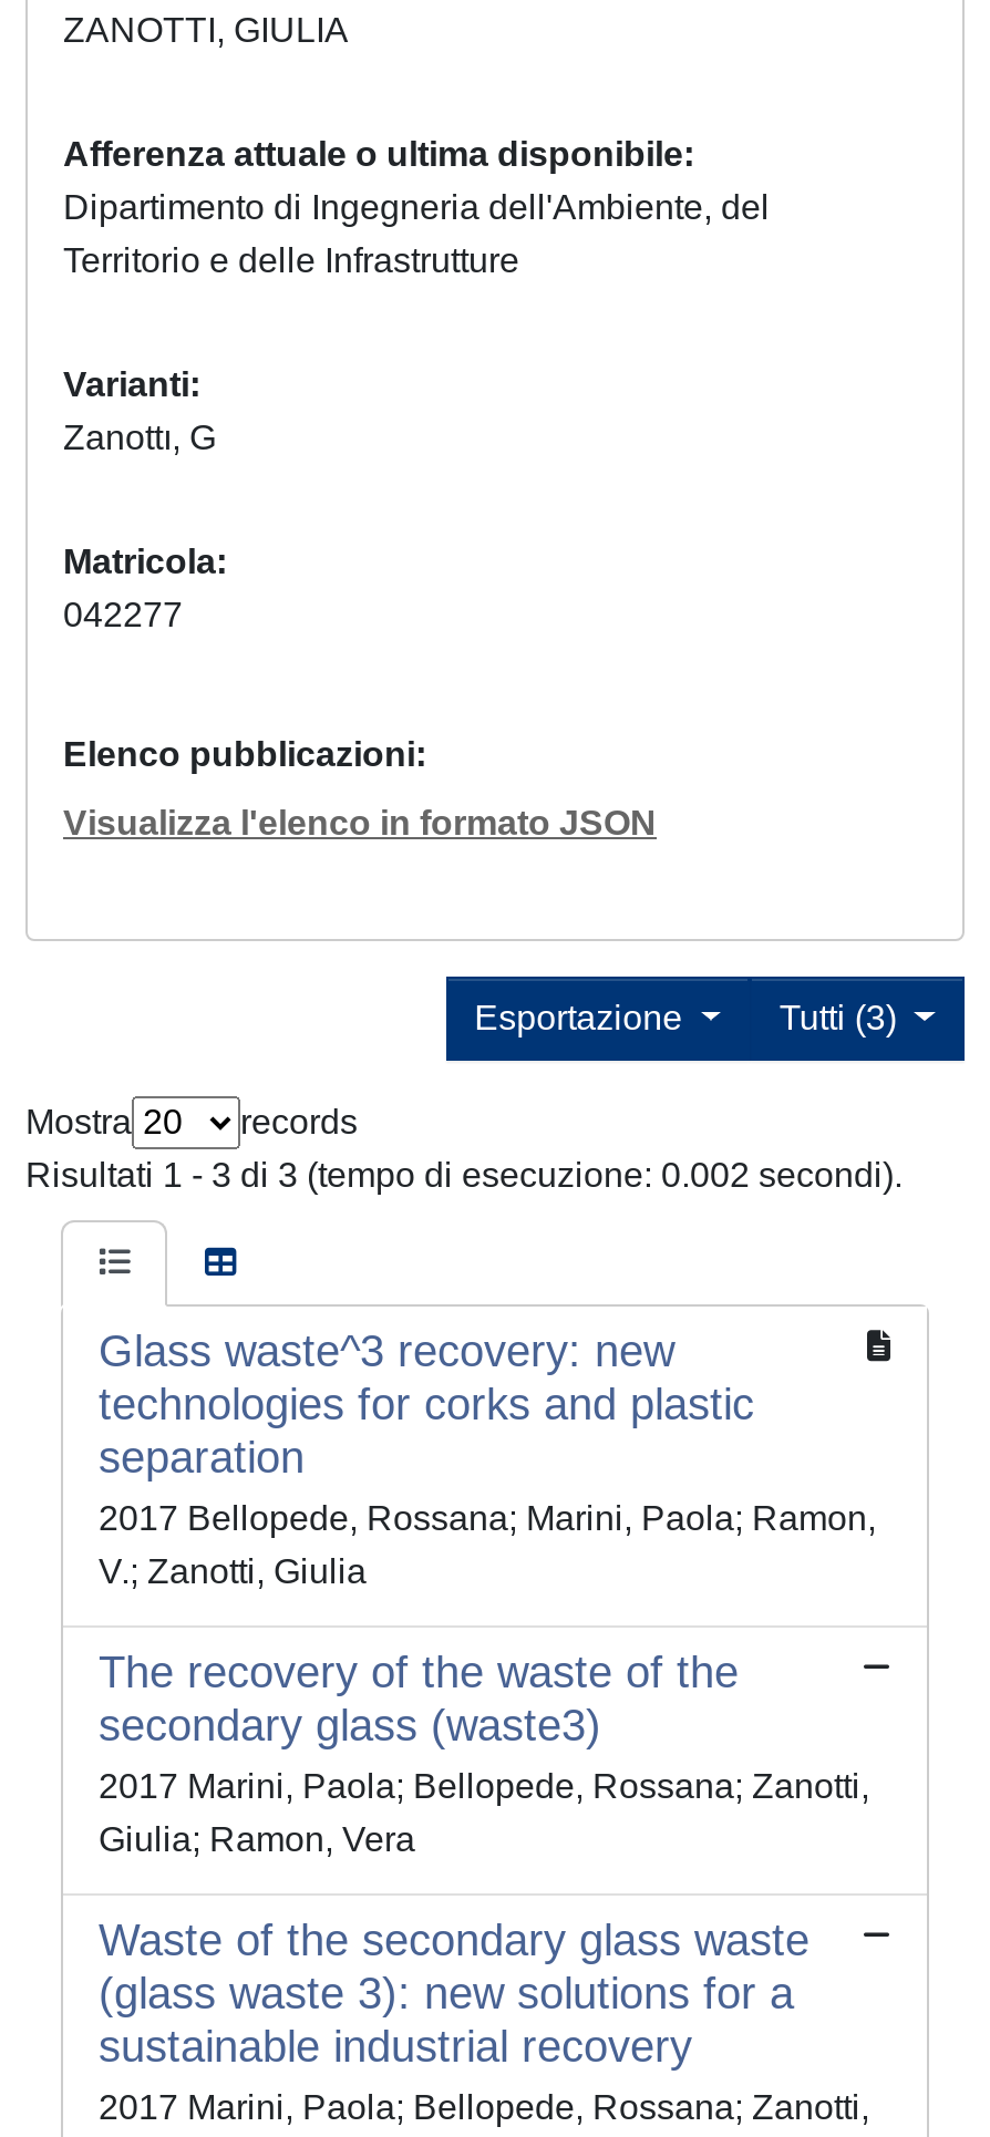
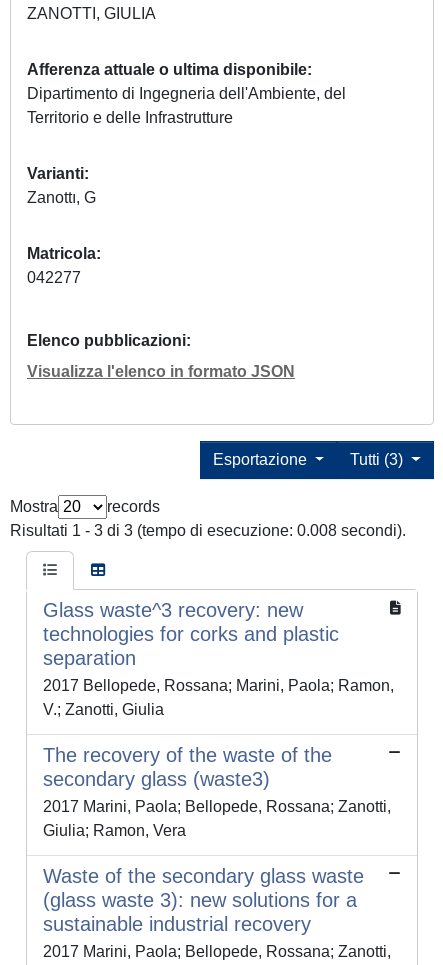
[25,1157,903,1195] Risultati 1 - 3 di 3 (tempo di esecuzione: 0.002 secondi). -> [10,522,406,539] Risultati 1 - 3 di 3 (tempo di esecuzione: 0.008 secondi).

